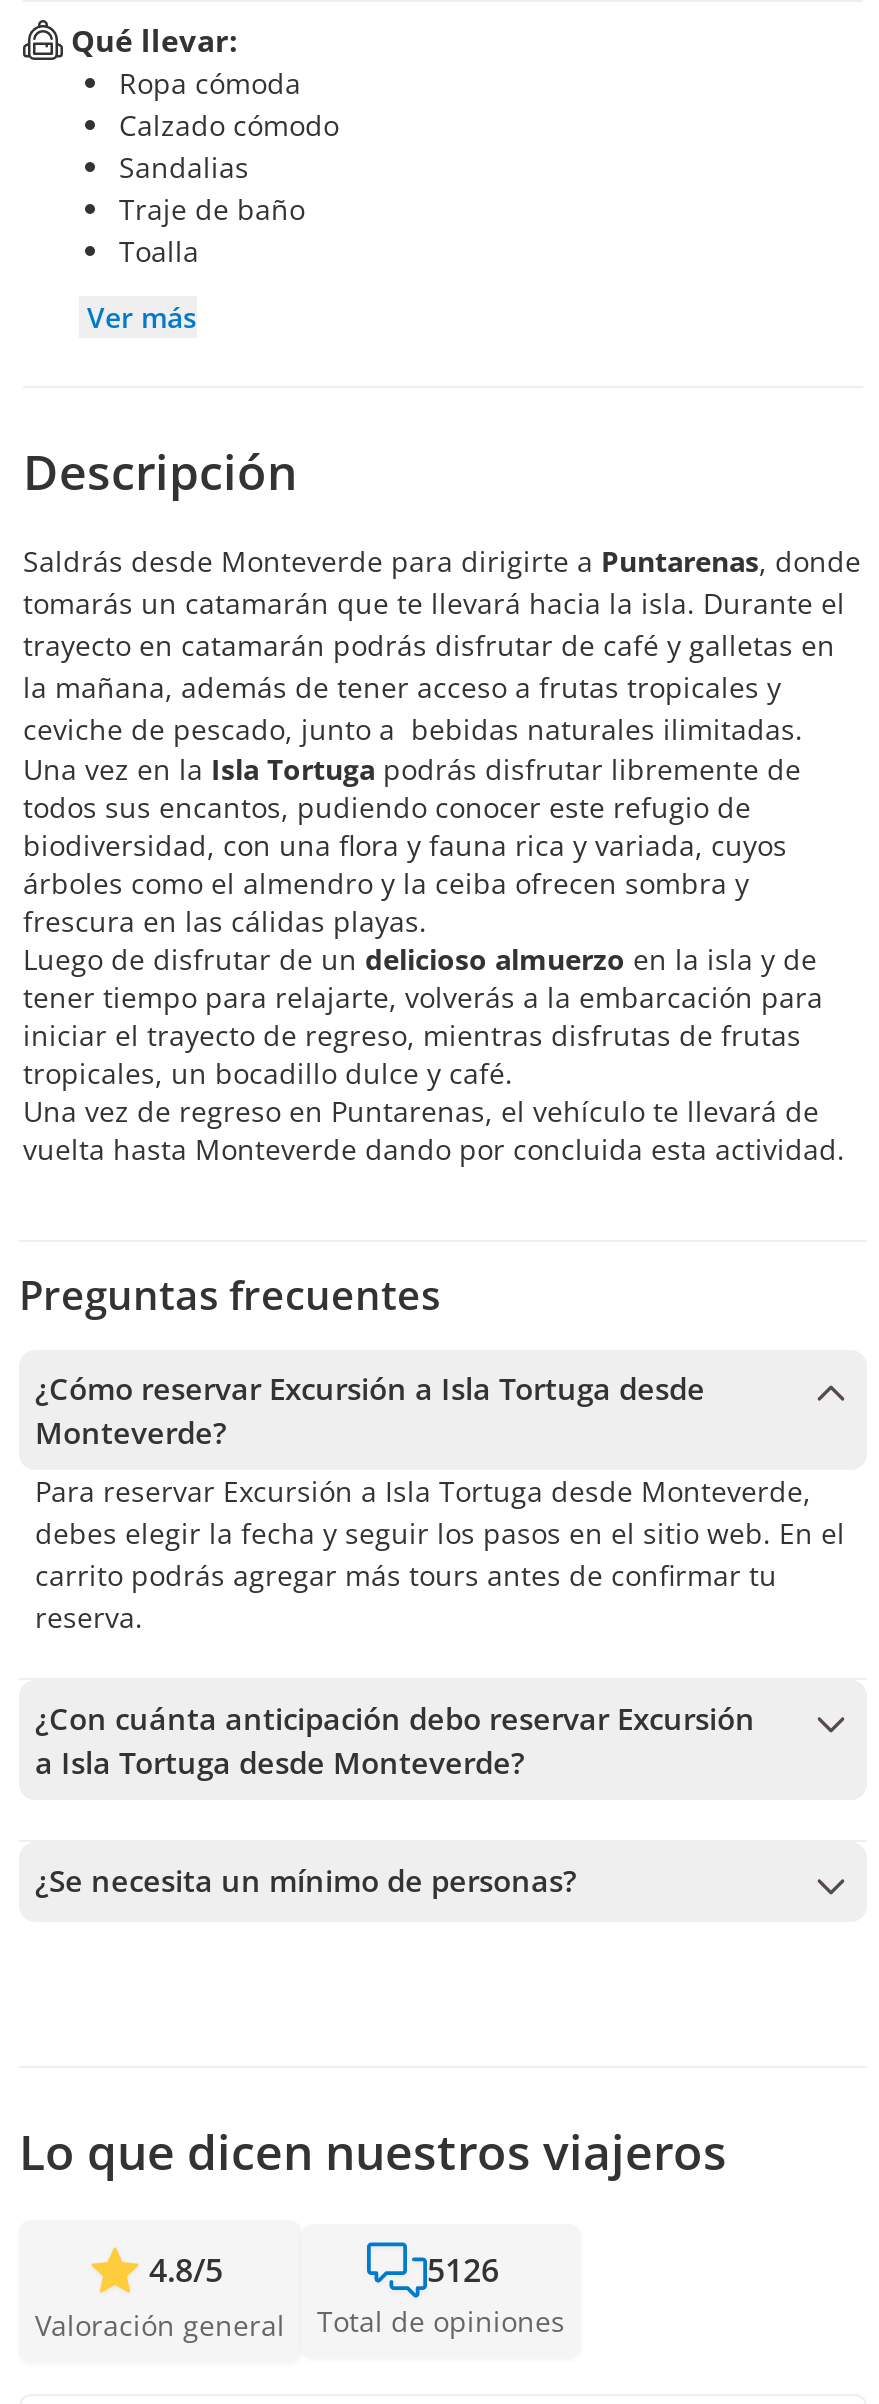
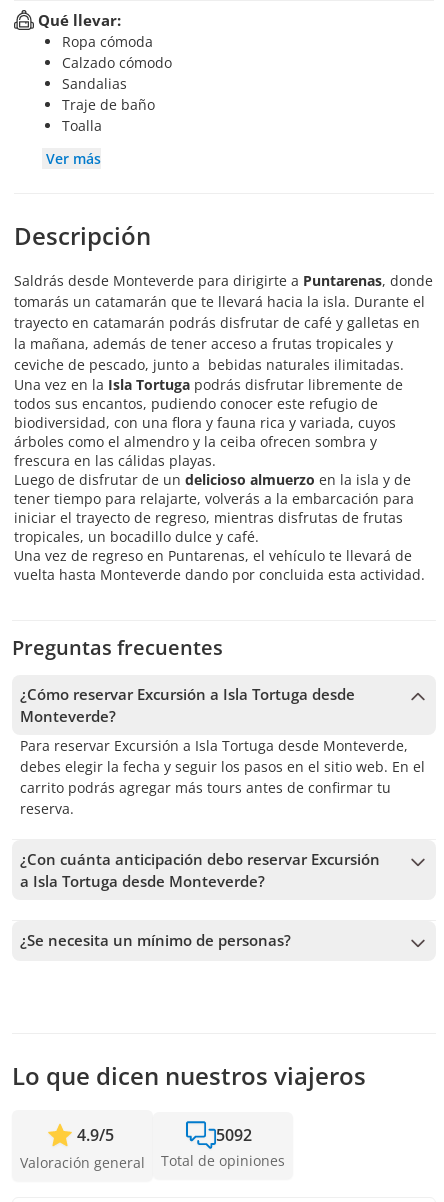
[149,2248,223,2292] 4.8/5 -> [77,1124,114,1146] 4.9/5
[427,2248,499,2292] 5126 -> [216,1124,252,1146] 5092

